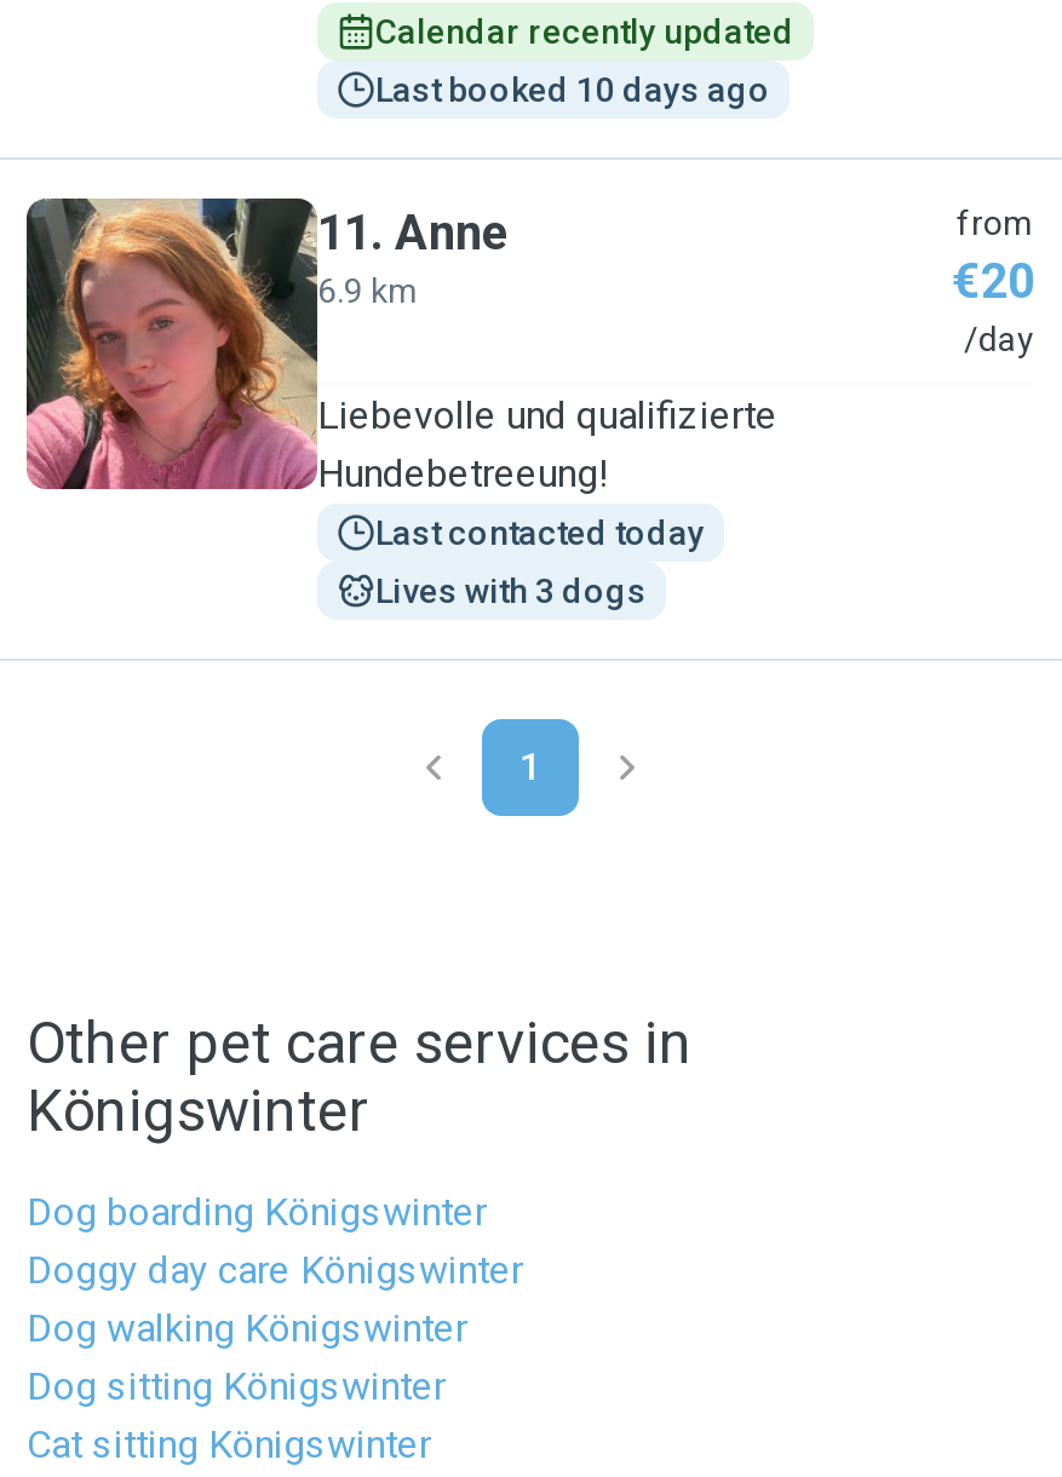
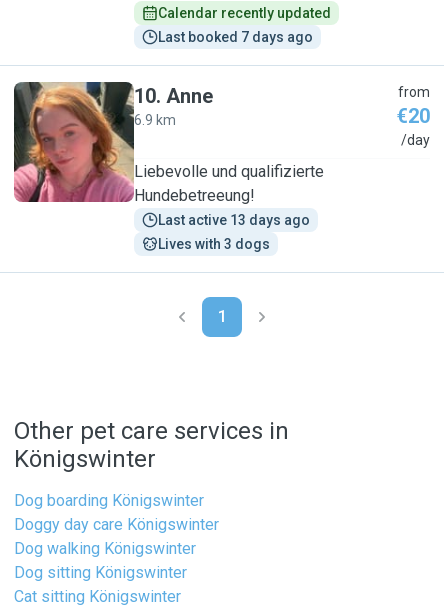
[375,70,770,109] Last booked 10 days ago -> [158,29,313,45] Last booked 7 days ago
[317,203,509,262] 11. Anne -> [134,84,213,108] 10. Anne
[375,513,705,552] Last contacted today -> [158,212,310,228] Last active 13 days ago

